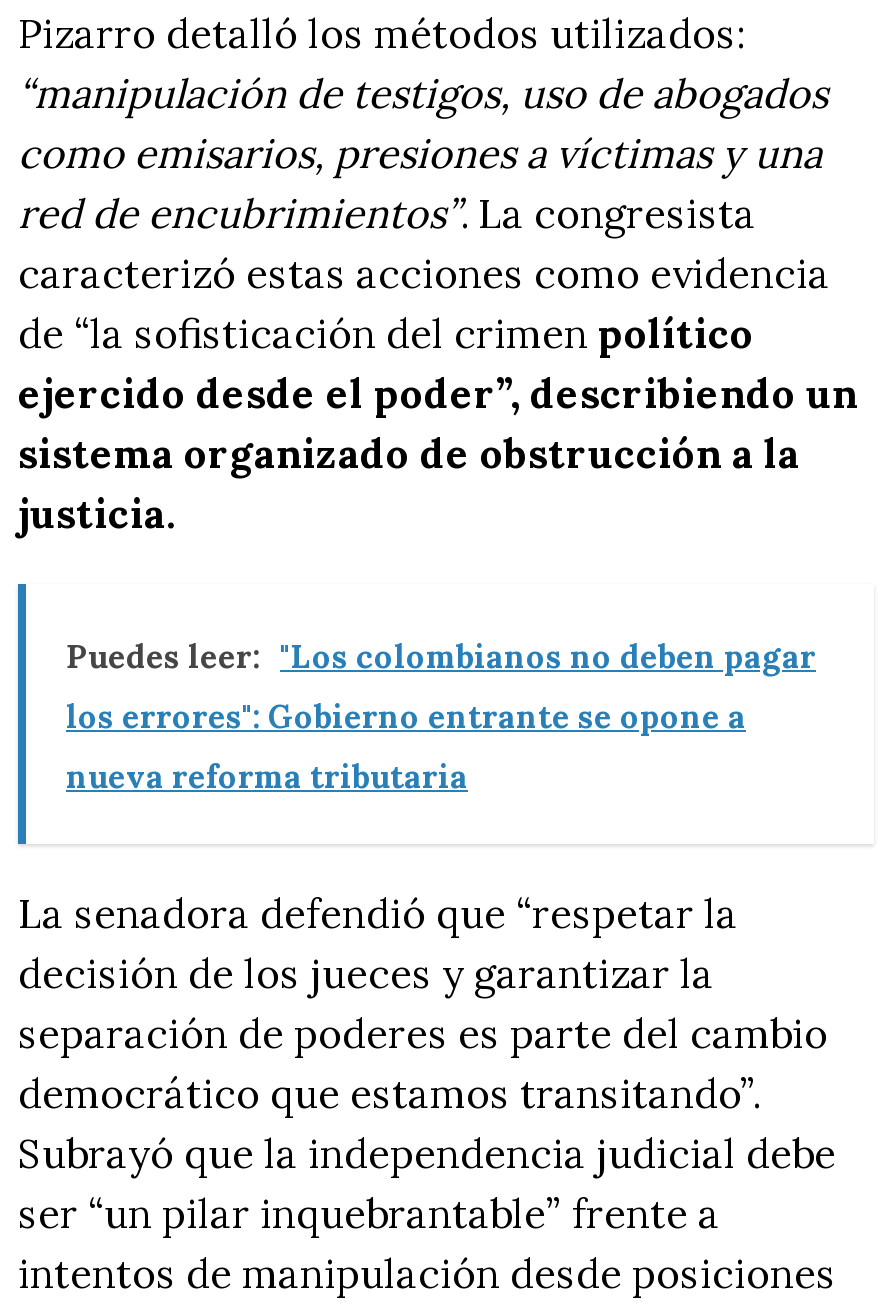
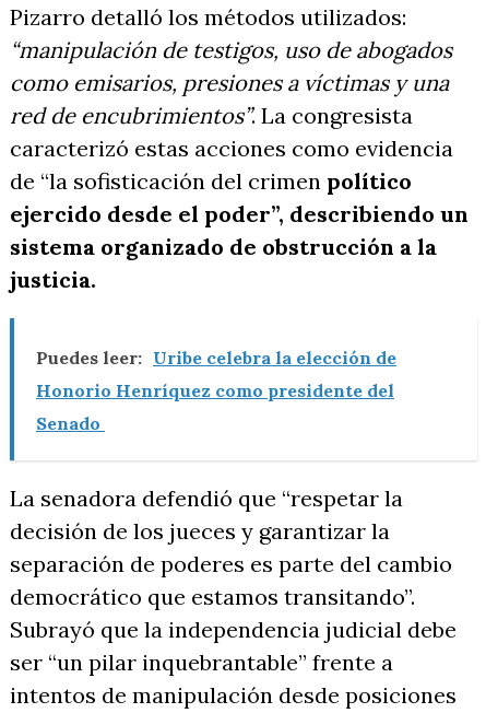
[66,635,816,675] Puedes leer: "Los colombianos no deben pagar -> [36,347,396,369] Puedes leer: Uribe celebra la elección de
[66,695,746,735] los errores": Gobierno entrante se opone a -> [36,380,394,402] Honorio Henríquez como presidente del
[66,755,468,795] nueva reforma tributaria -> [36,413,105,434] Senado

